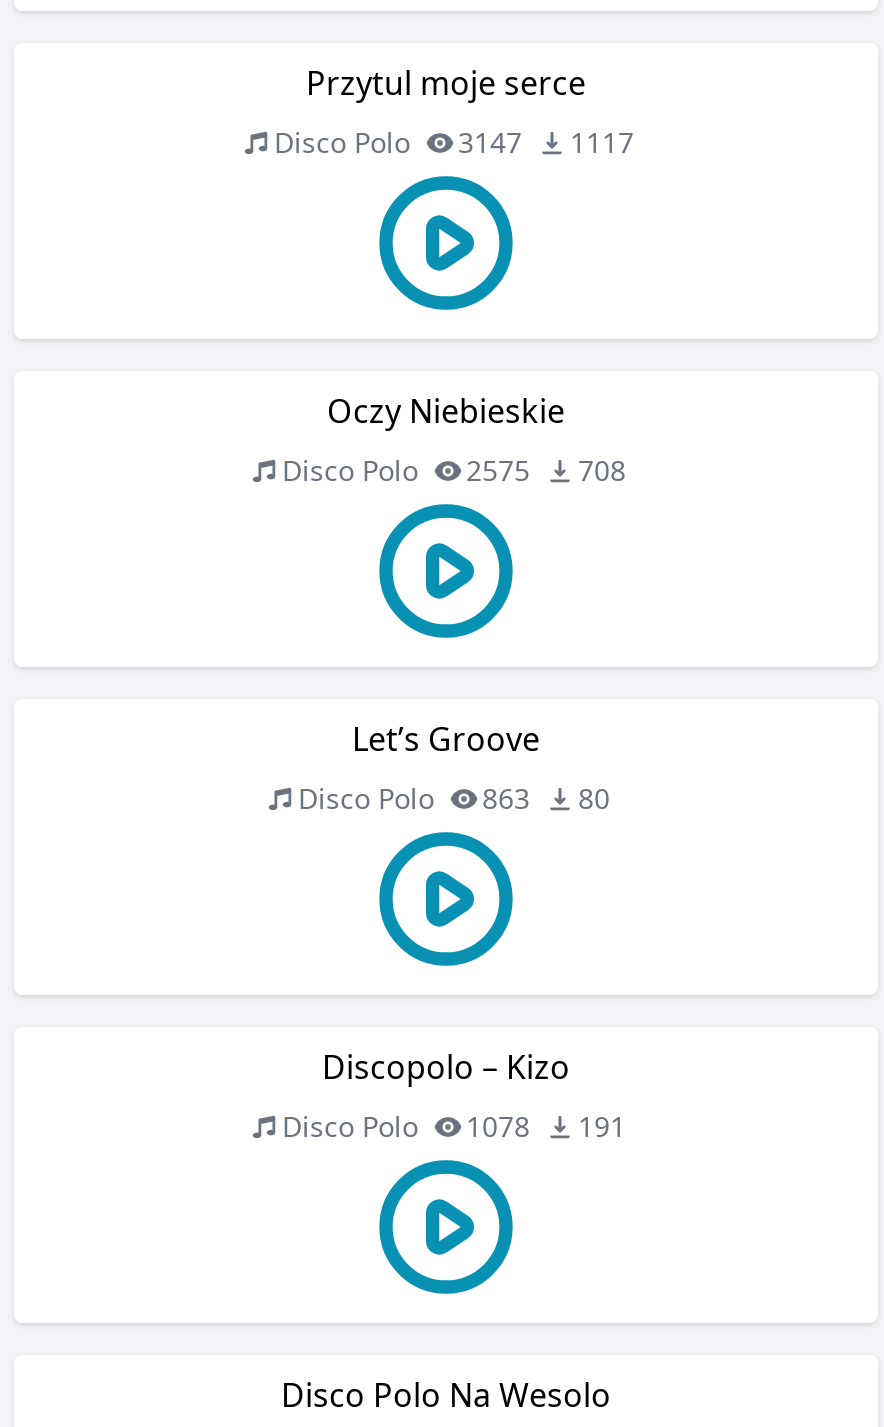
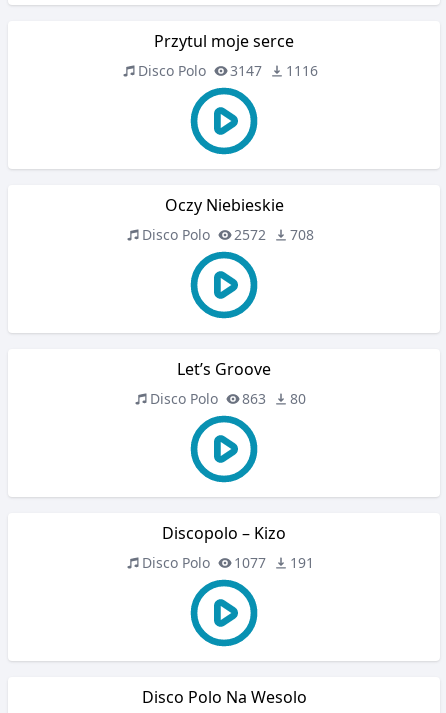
[274,123,634,161] Disco Polo 3147 1117 -> [138,61,318,80] Disco Polo 3147 1116
[282,451,626,489] Disco Polo 2575 708 -> [142,225,314,244] Disco Polo 2572 708
[282,1107,626,1145] Disco Polo 1078 191 -> [142,553,314,572] Disco Polo 1077 191

